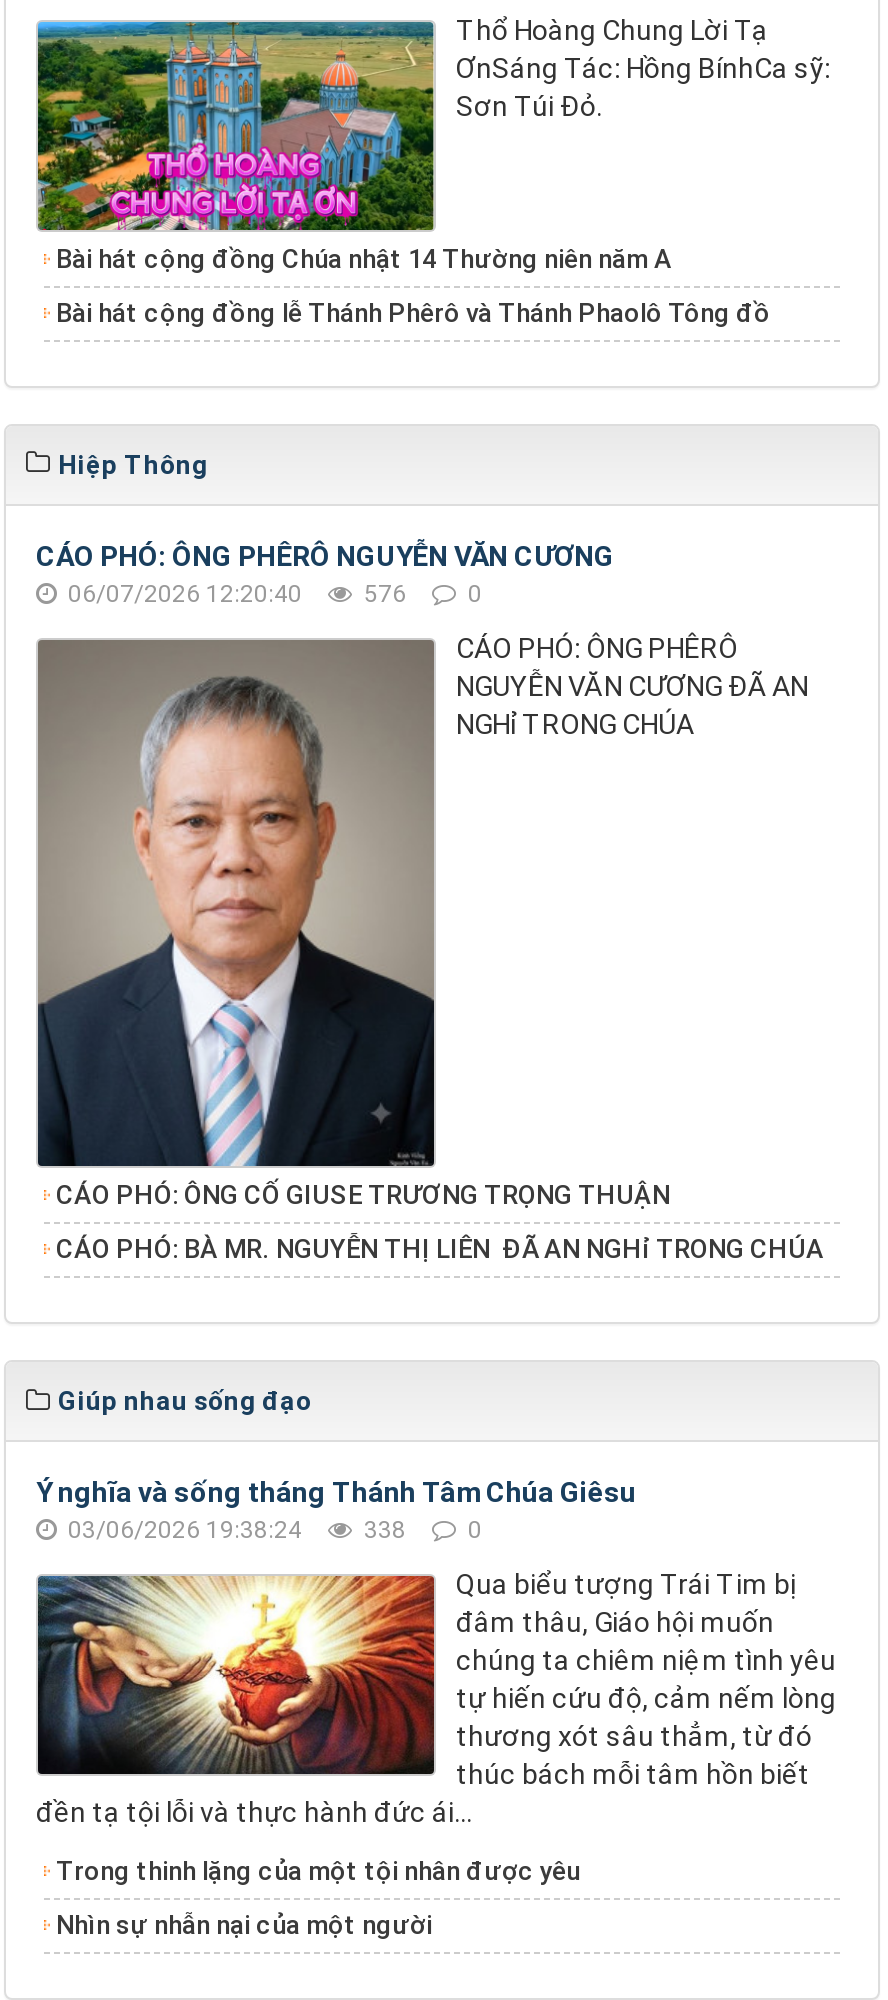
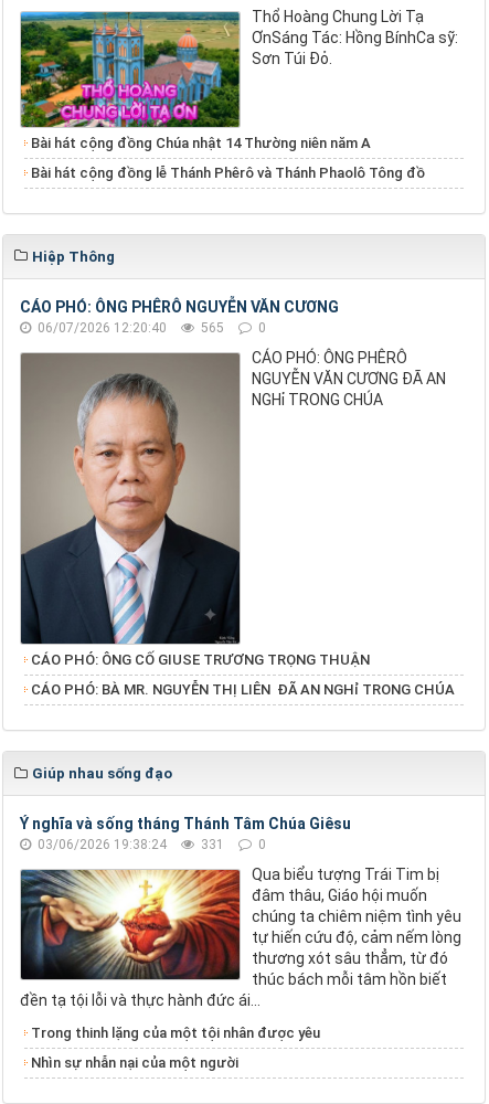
[62,579,482,607] 06/07/2026 12:20:40 576 0 -> [34,320,266,335] 06/07/2026 12:20:40 565 0
[62,1516,482,1544] 03/06/2026 19:38:24 338 0 -> [34,837,266,852] 03/06/2026 19:38:24 331 0

